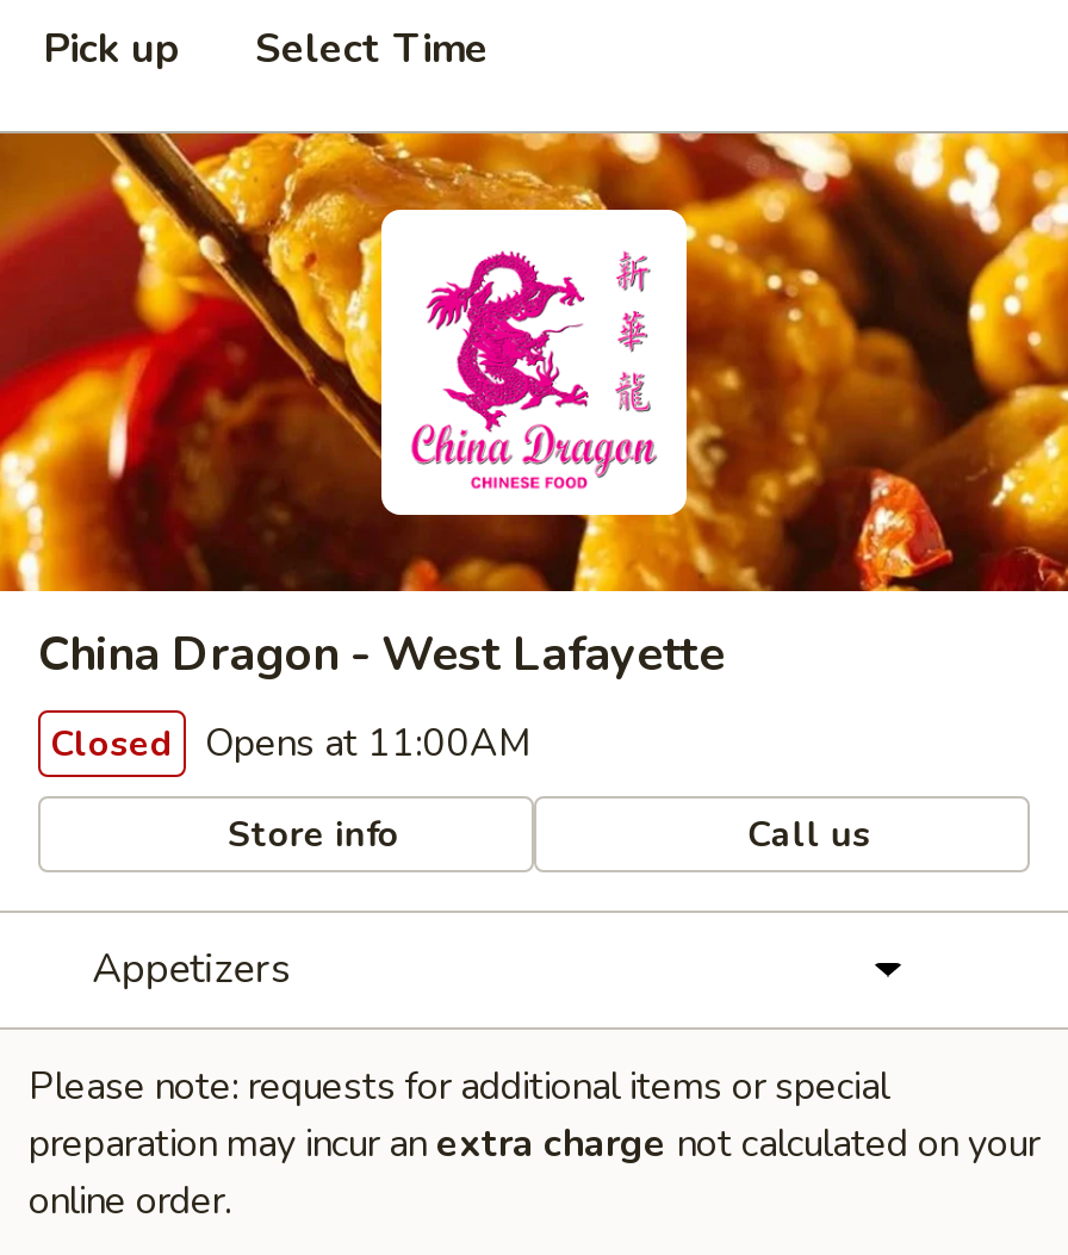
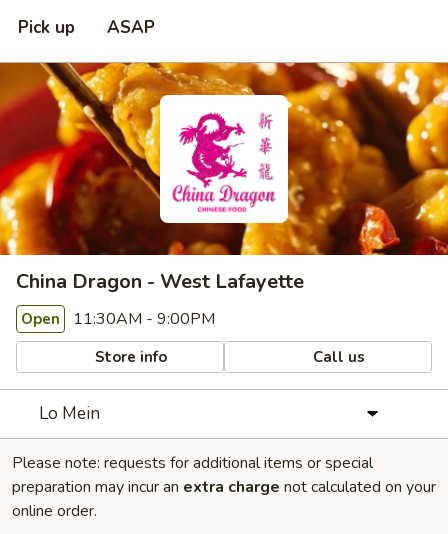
[255,21,489,76] Select Time -> [107,16,155,39] ASAP
[50,717,532,770] Closed Opens at 11:00AM -> [21,308,215,330] Open 11:30AM - 9:00PM
[92,942,290,996] Appetizers -> [39,402,100,425] Lo Mein

